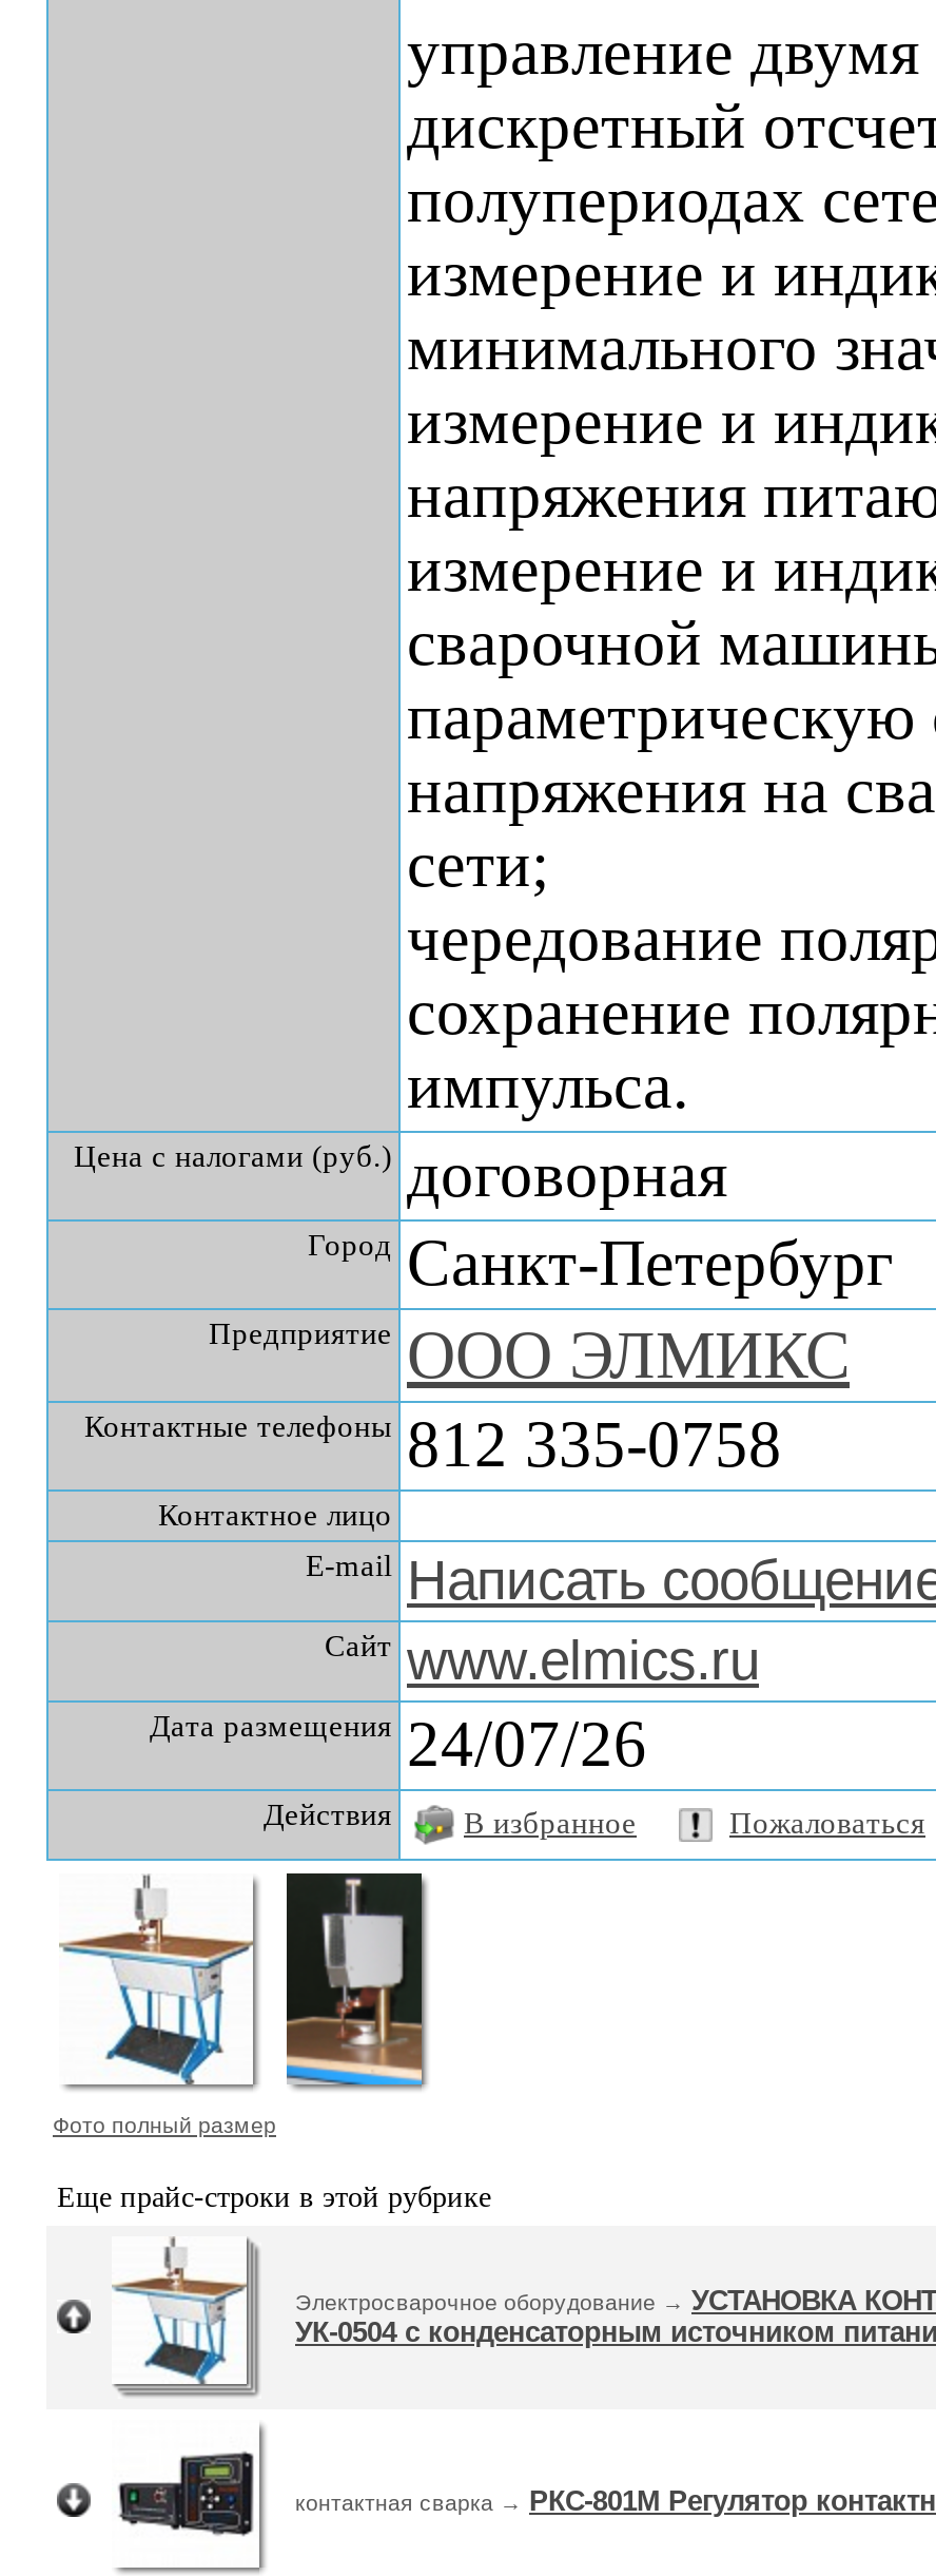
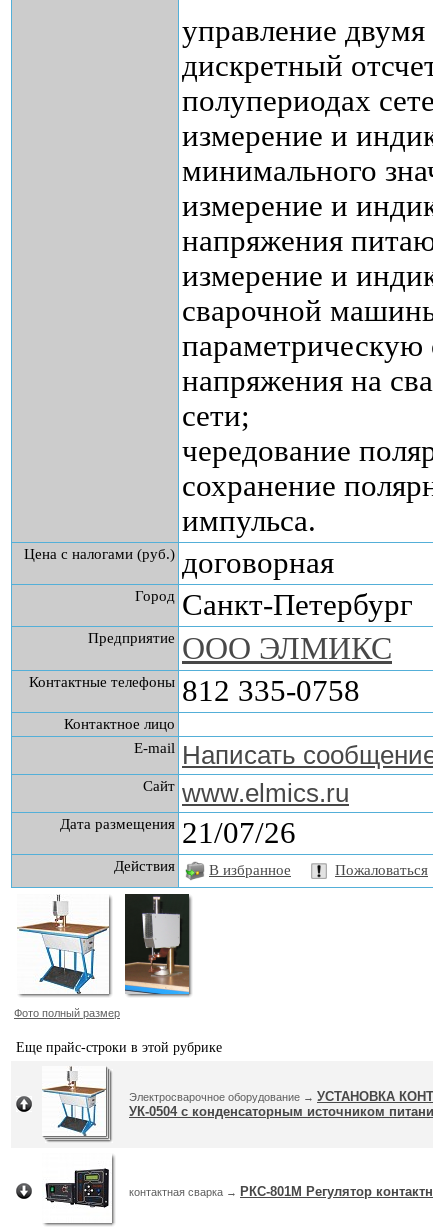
[150,1709,647,1781] Дата размещения 24/07/26 -> [60,816,296,850] Дата размещения 21/07/26

